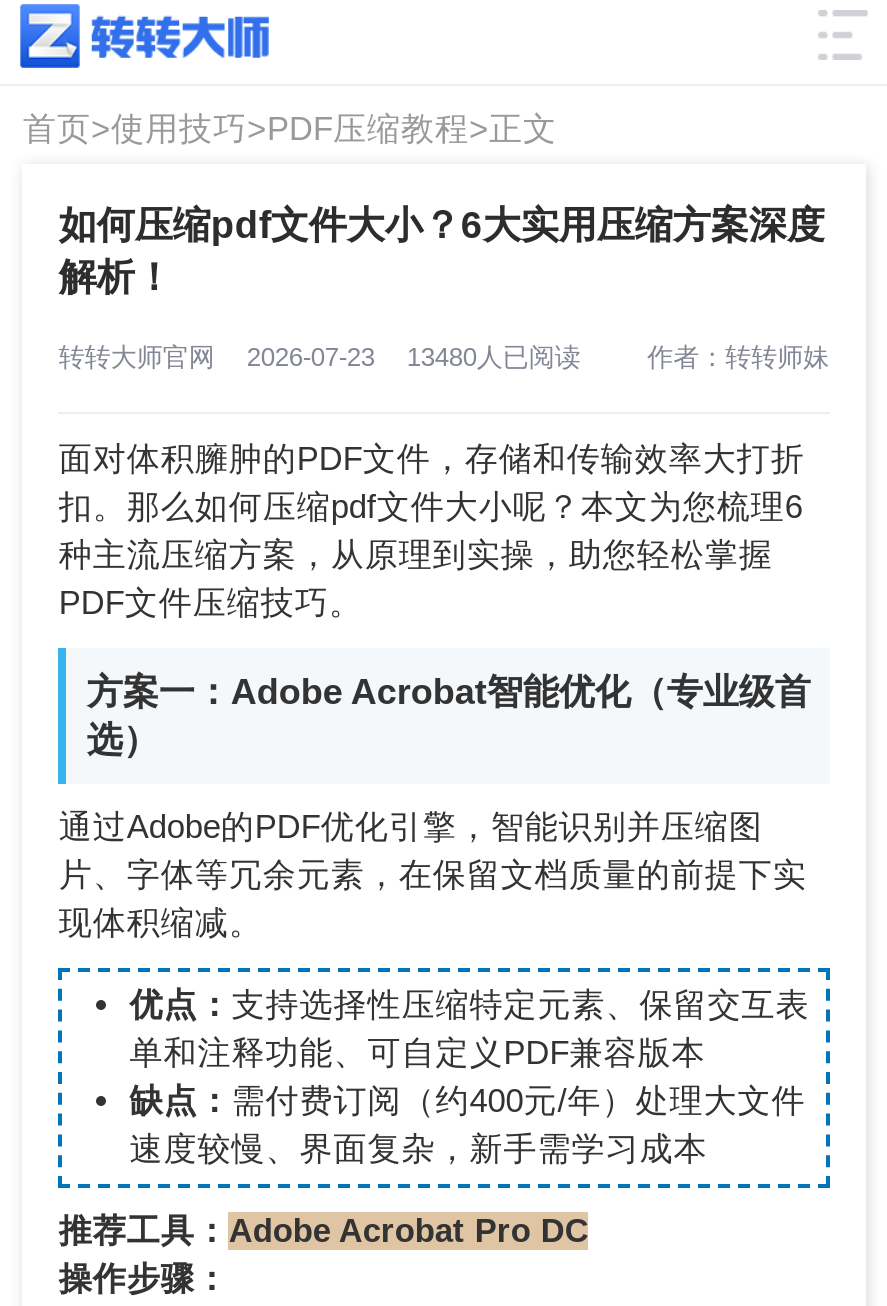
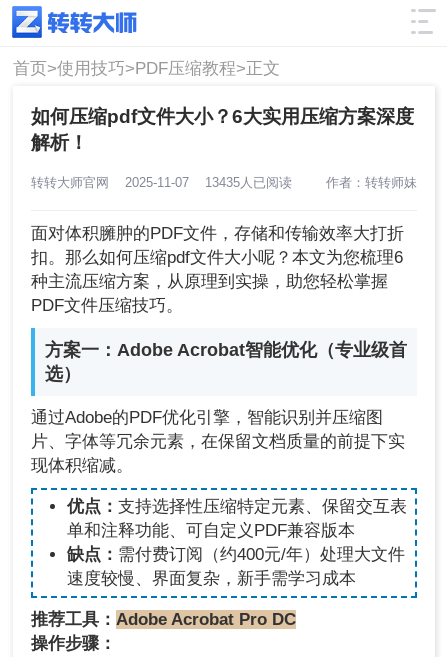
[59,341,581,371] 转转大师官网2026-07-23 13480人已阅读 -> [31,175,292,190] 转转大师官网2025-11-07 13435人已阅读

